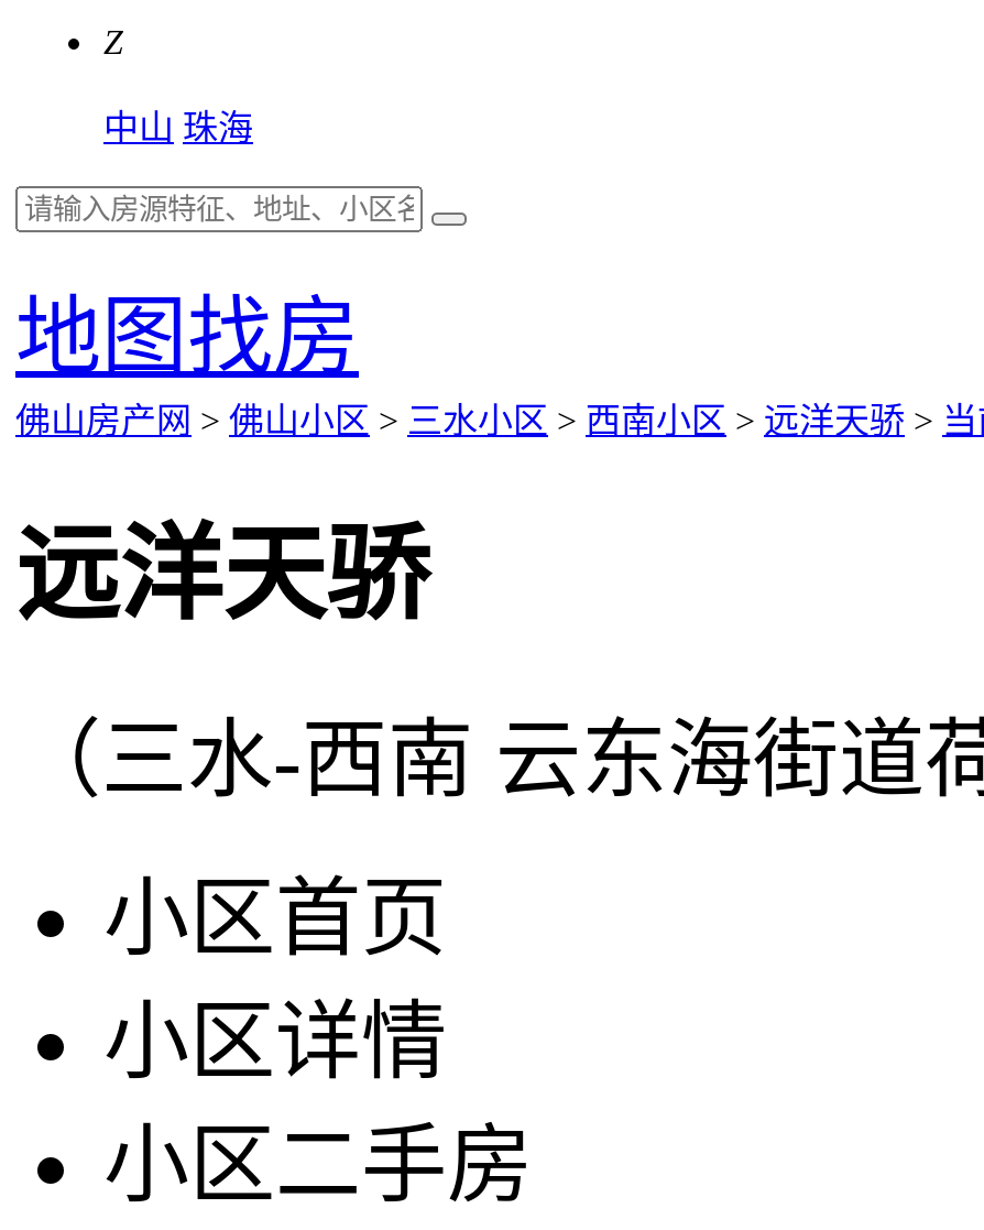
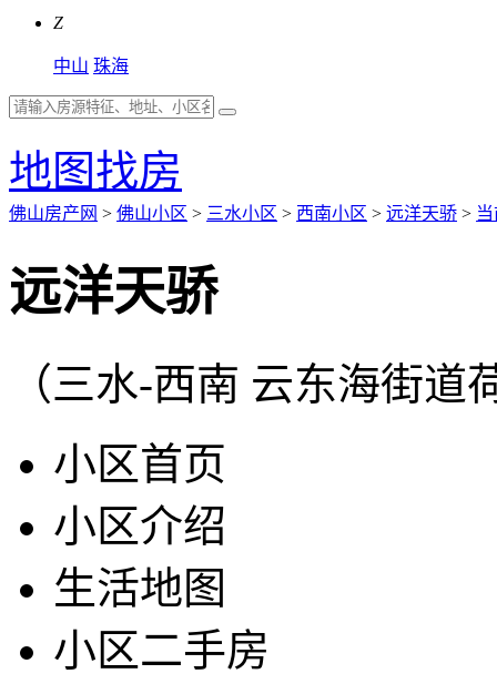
[103,993,447,1088] 小区详情 -> [53,502,226,611] 小区介绍 | 生活地图

